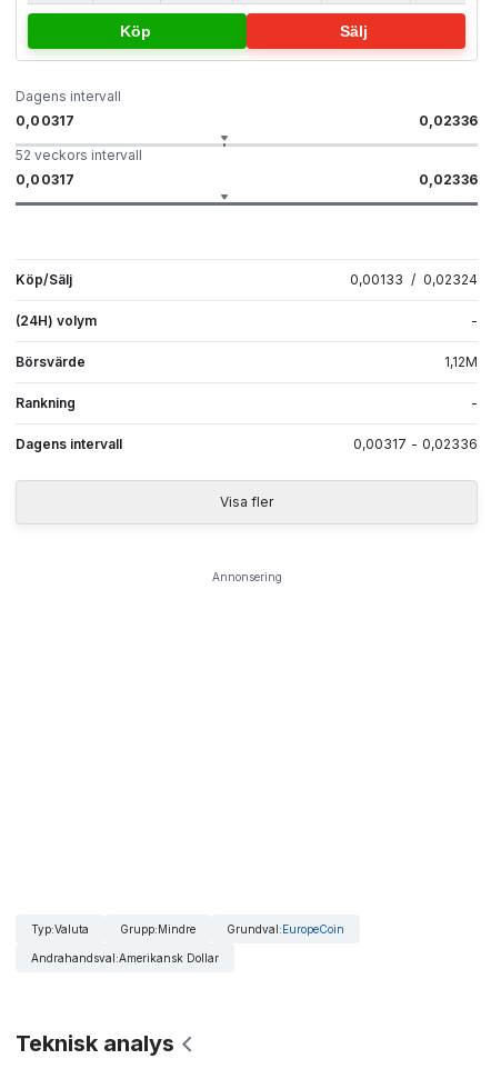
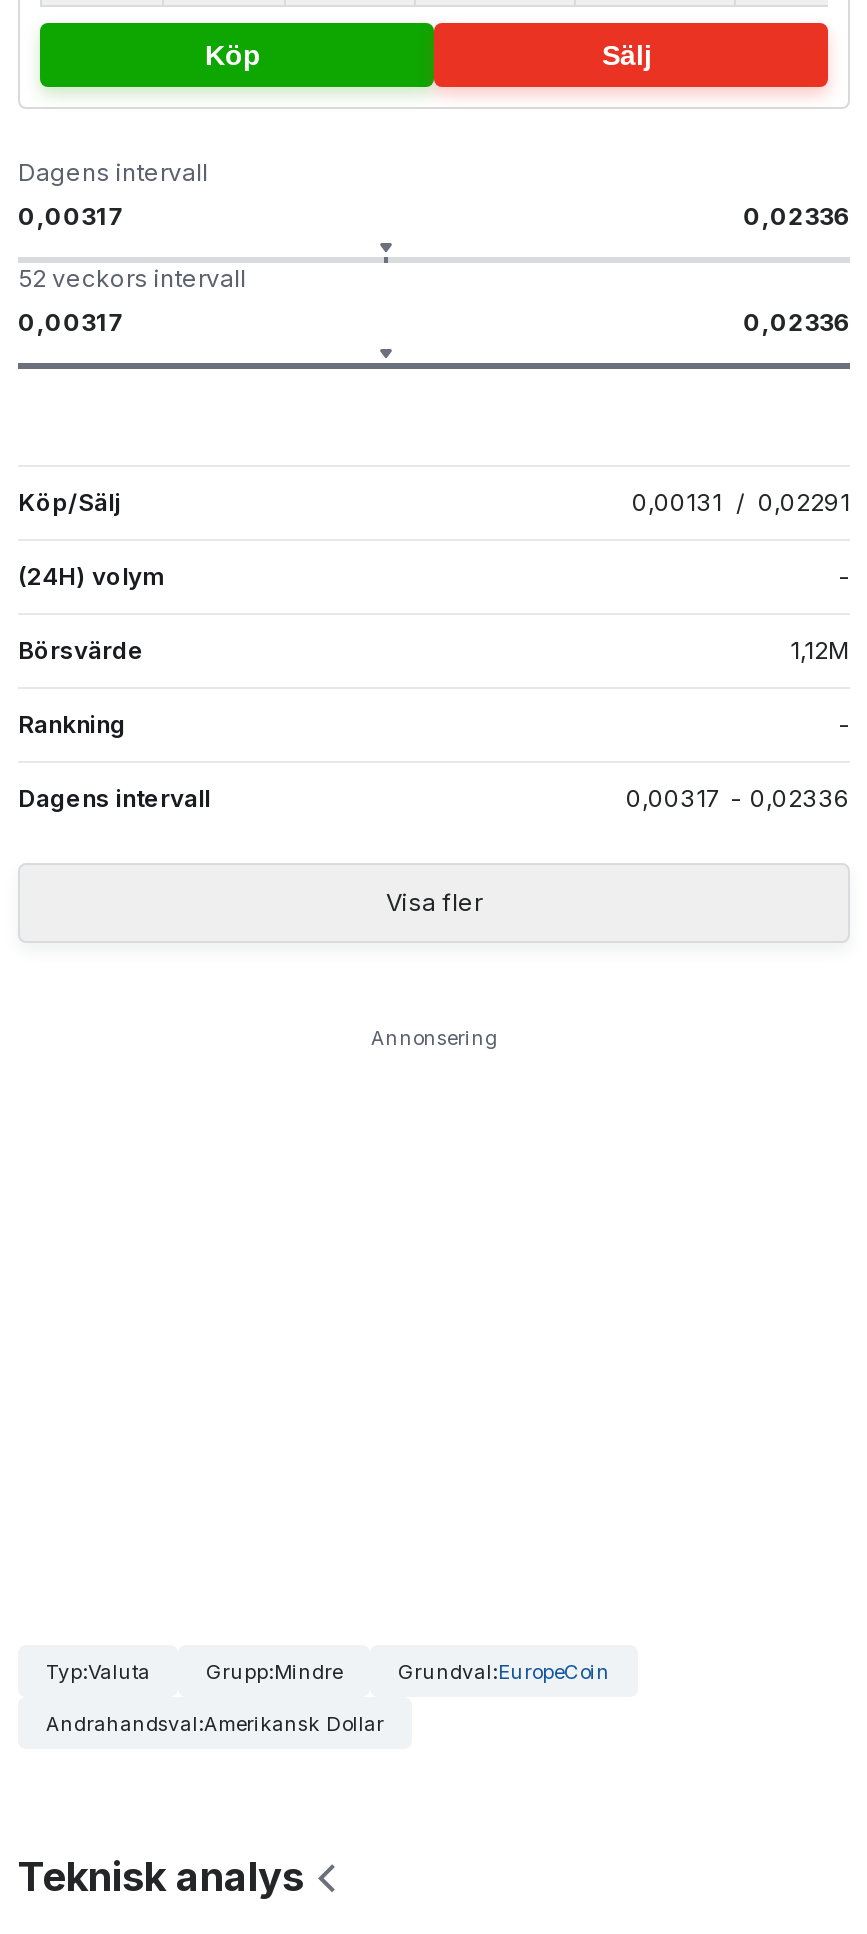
[350,271,478,288] 0,00133 / 0,02324 -> [632,487,850,517] 0,00131 / 0,02291

